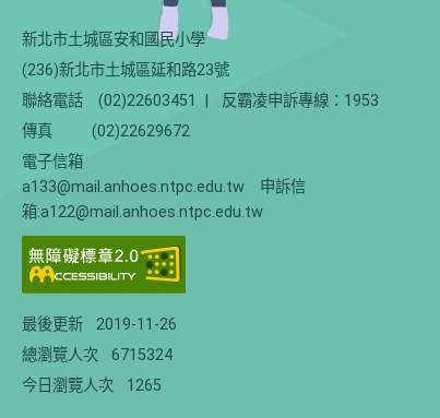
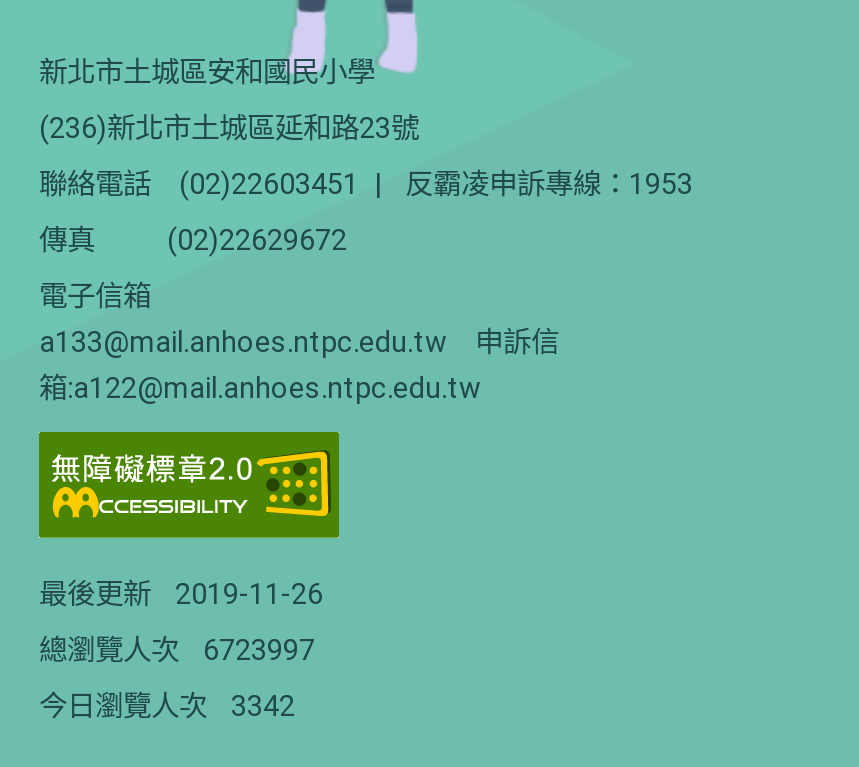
[22,346,173,365] 總瀏覽人次 6715324 -> [39,634,315,668] 總瀏覽人次 6723997
[22,377,162,395] 今日瀏覽人次 1265 -> [39,690,295,724] 今日瀏覽人次 3342

